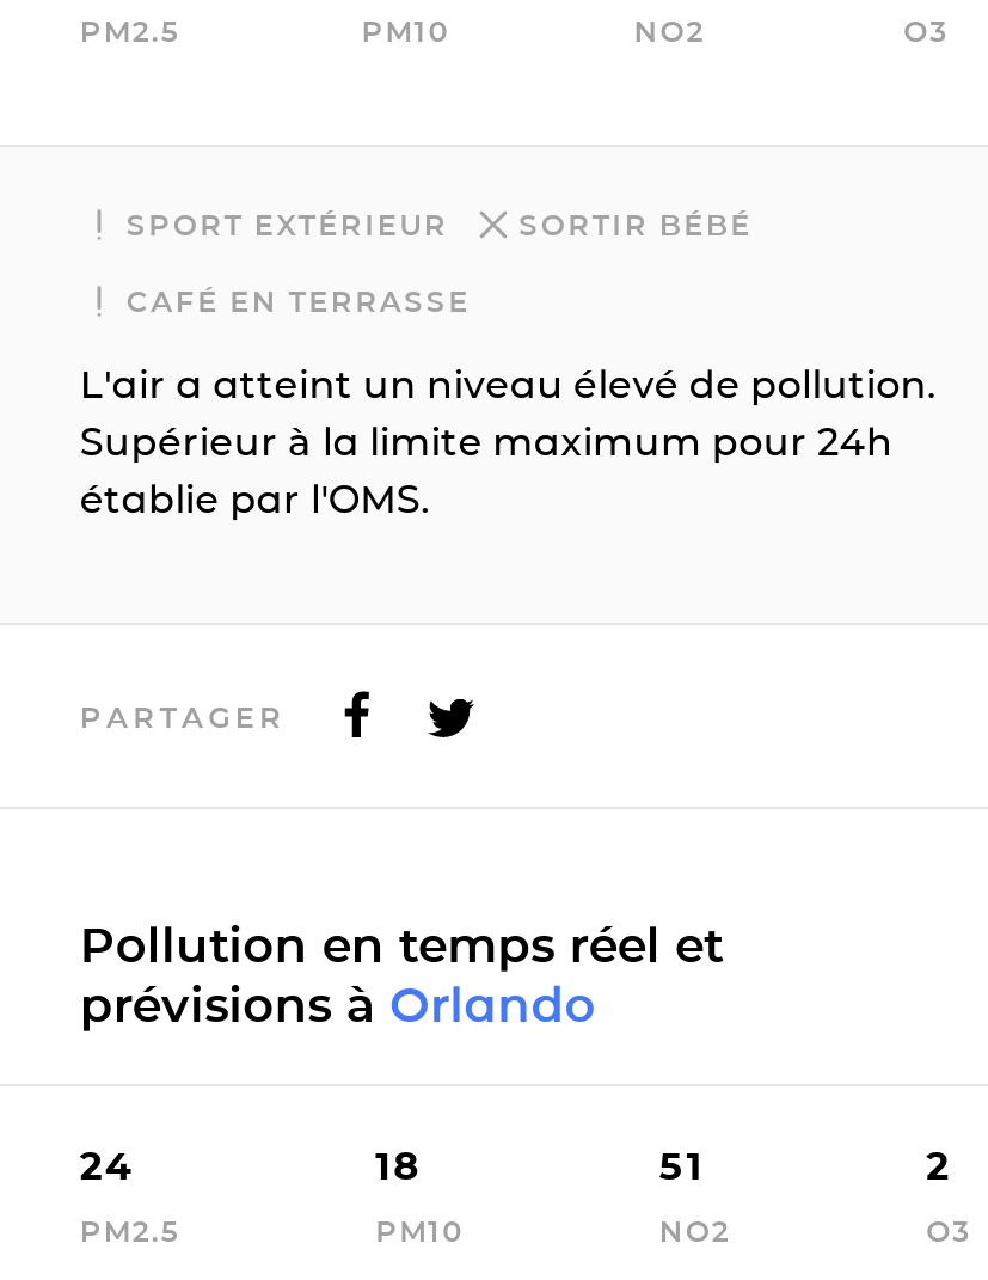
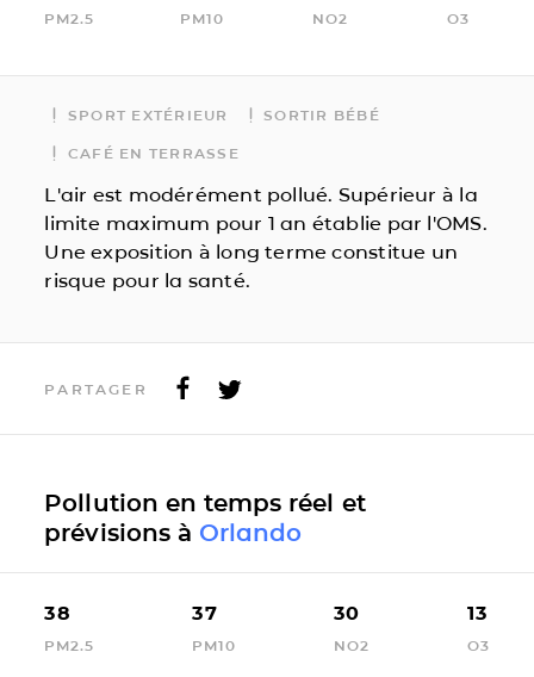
[80,362,937,522] L'air a atteint un niveau élevé de pollution. | Supérieur à la limite maximum pour 24h | établie par l'OMS. -> [44,183,487,292] L'air est modérément pollué. Supérieur à la | limite maximum pour 1 an établie par l'OMS. | Une exposition à long terme constitue un | risque pour la santé.
[80,1143,135,1189] 24 -> [44,602,72,624] 38
[375,1143,423,1189] 18 -> [192,602,218,624] 37
[659,1143,705,1189] 51 -> [334,602,361,624] 30
[926,1143,951,1189] 2 -> [467,602,488,624] 13

